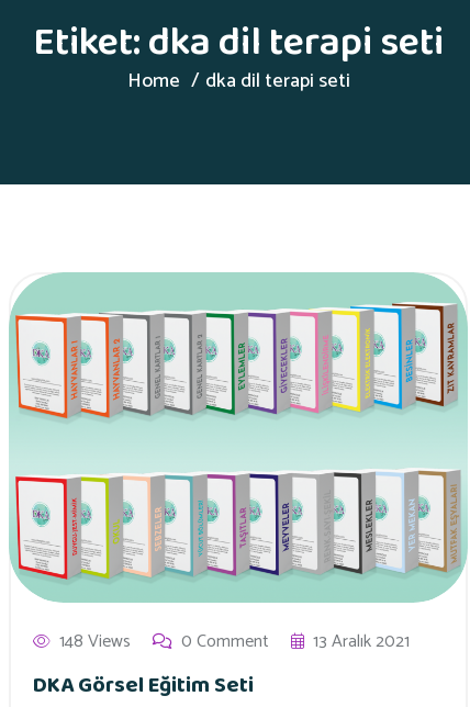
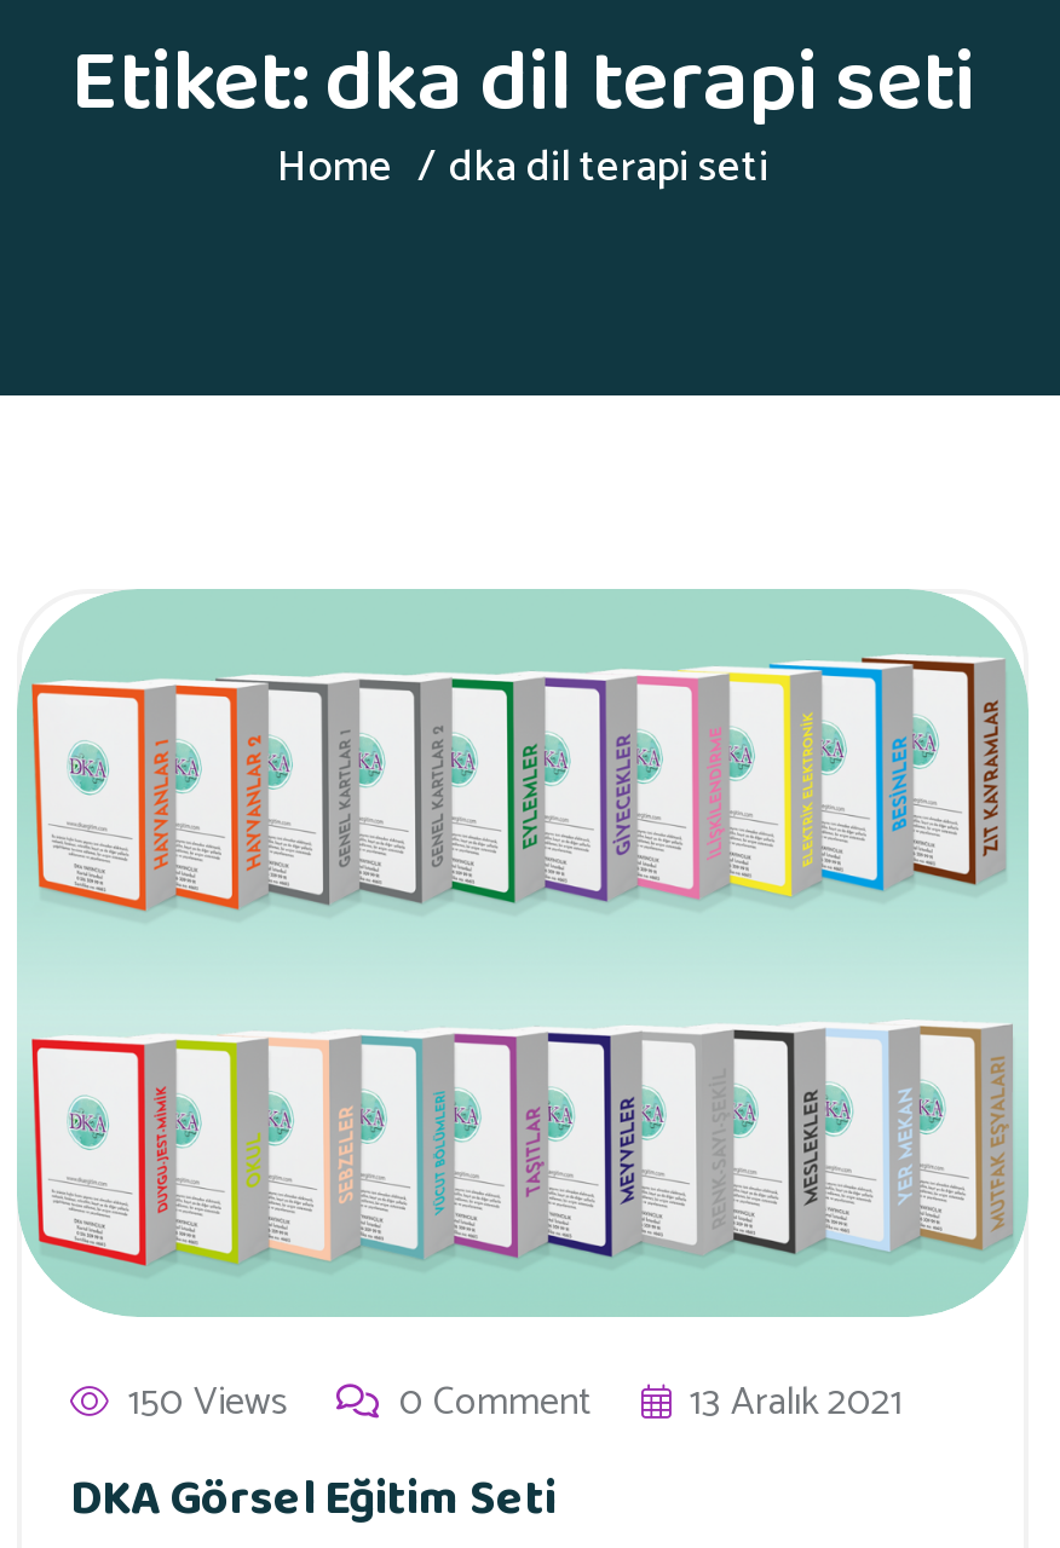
[59,626,131,656] 148 Views -> [128,1370,288,1436] 150 Views

